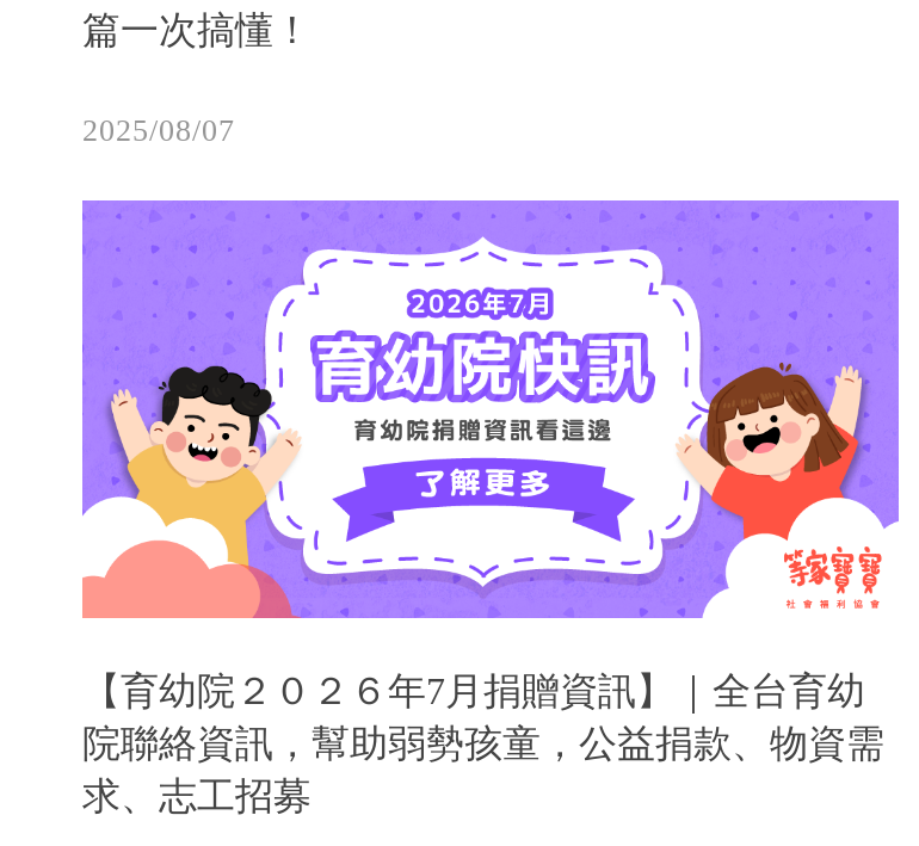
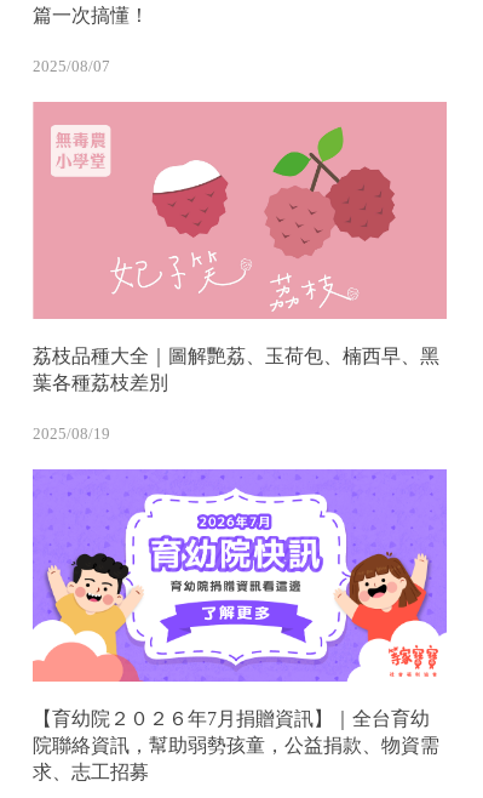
none -> [33,101,448,443] [image] | 荔枝品種大全｜圖解艷荔、玉荷包、楠西早、黑 | 葉各種荔枝差別 | 2025/08/19

